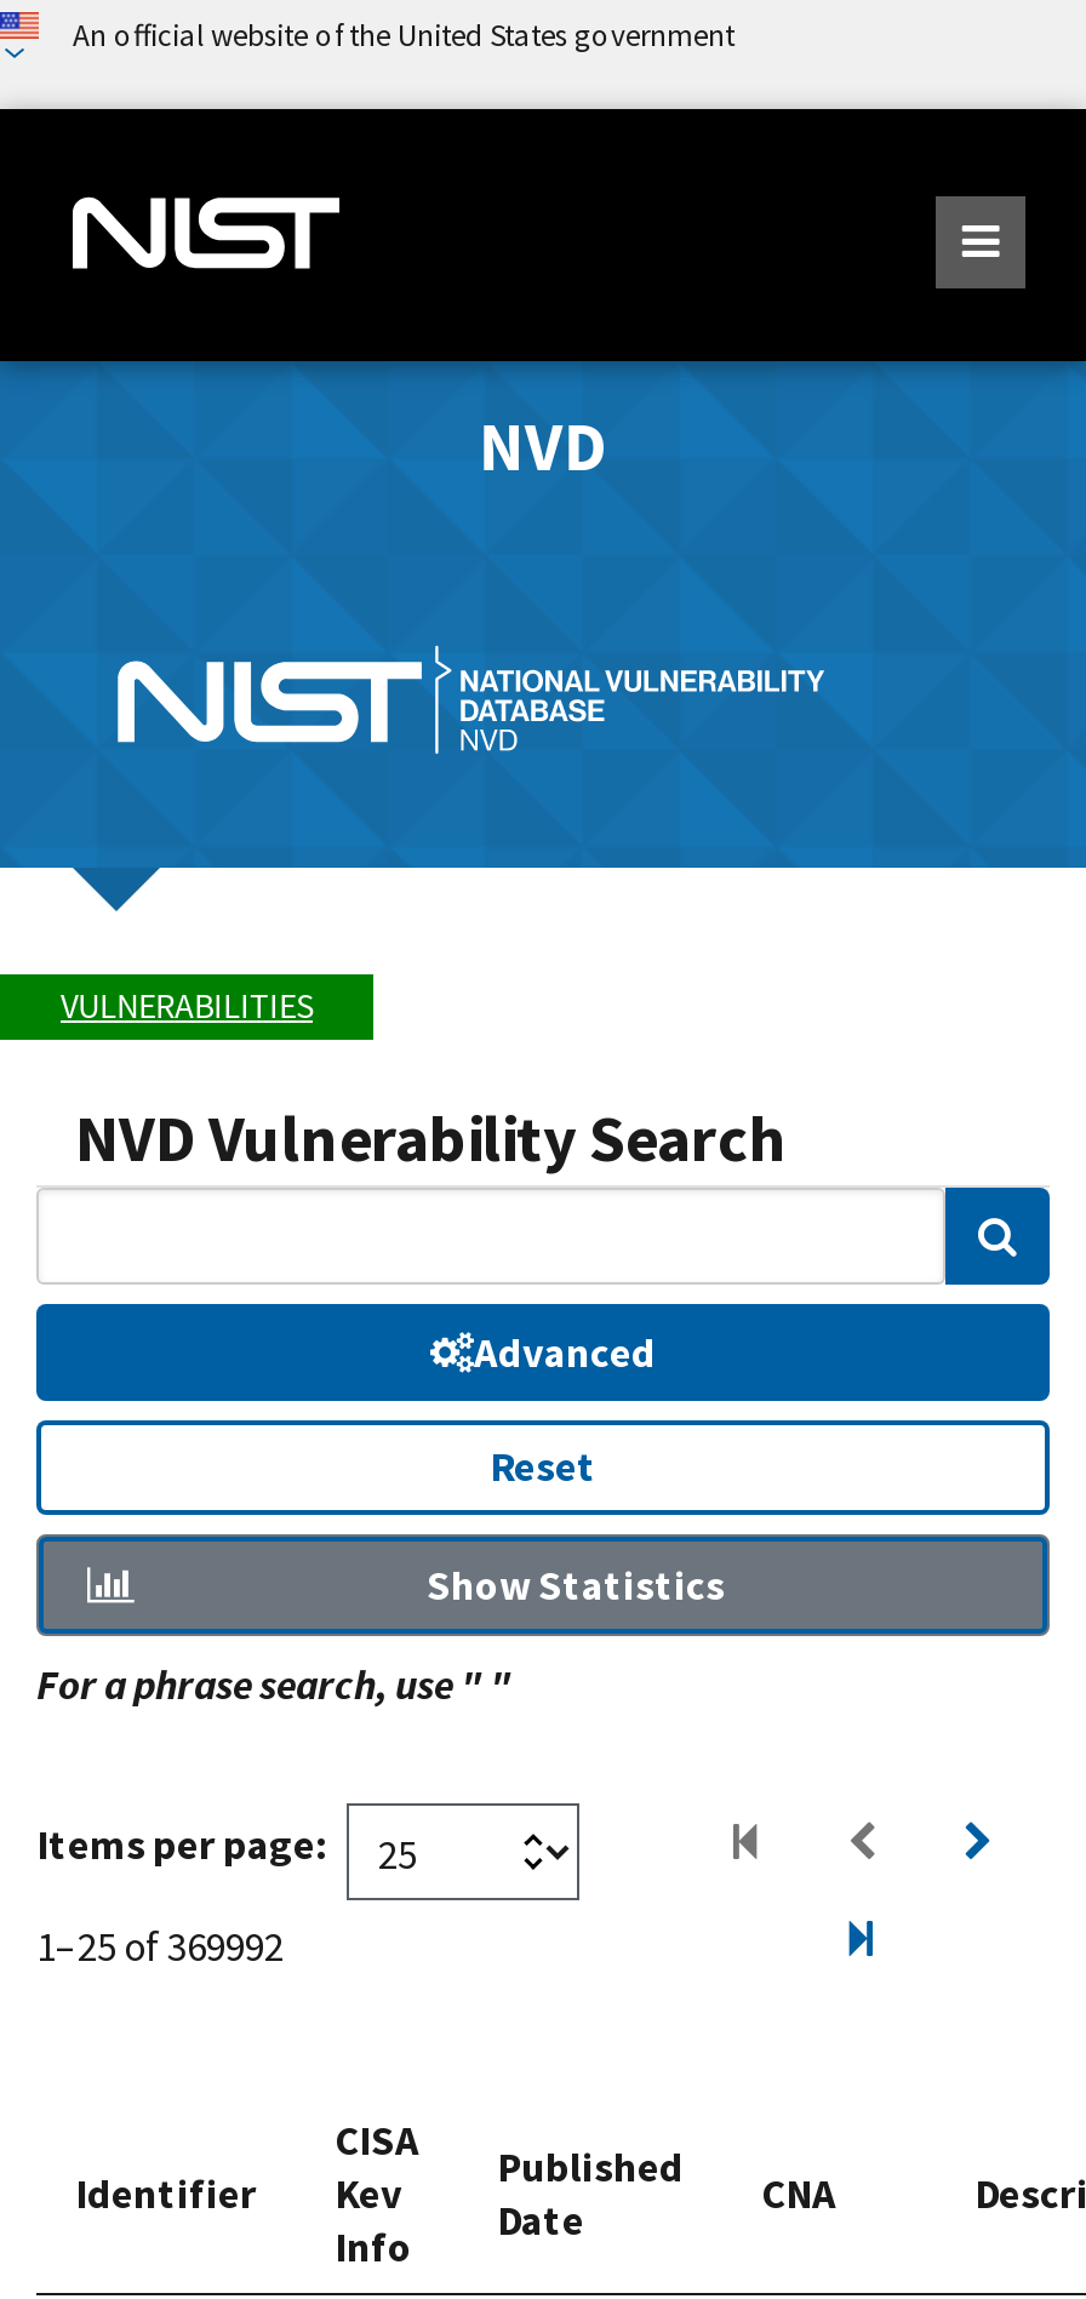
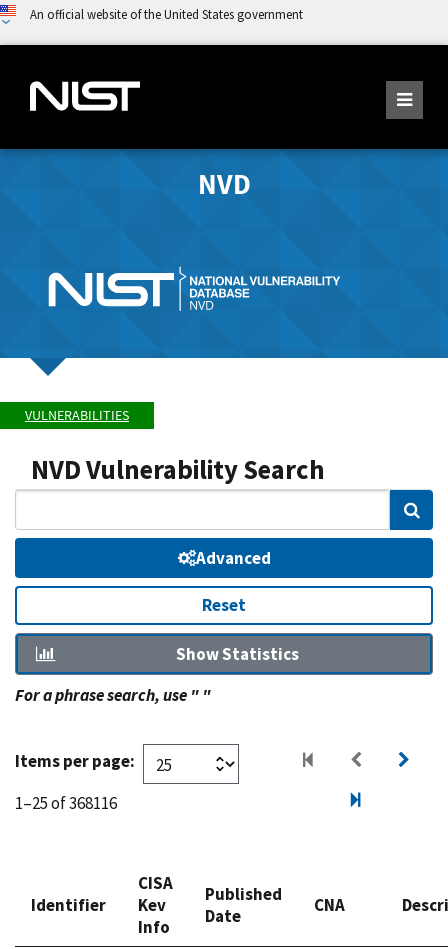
[36,1920,284,1973] 1–25 of 369992 -> [15,792,117,814] 1–25 of 368116

